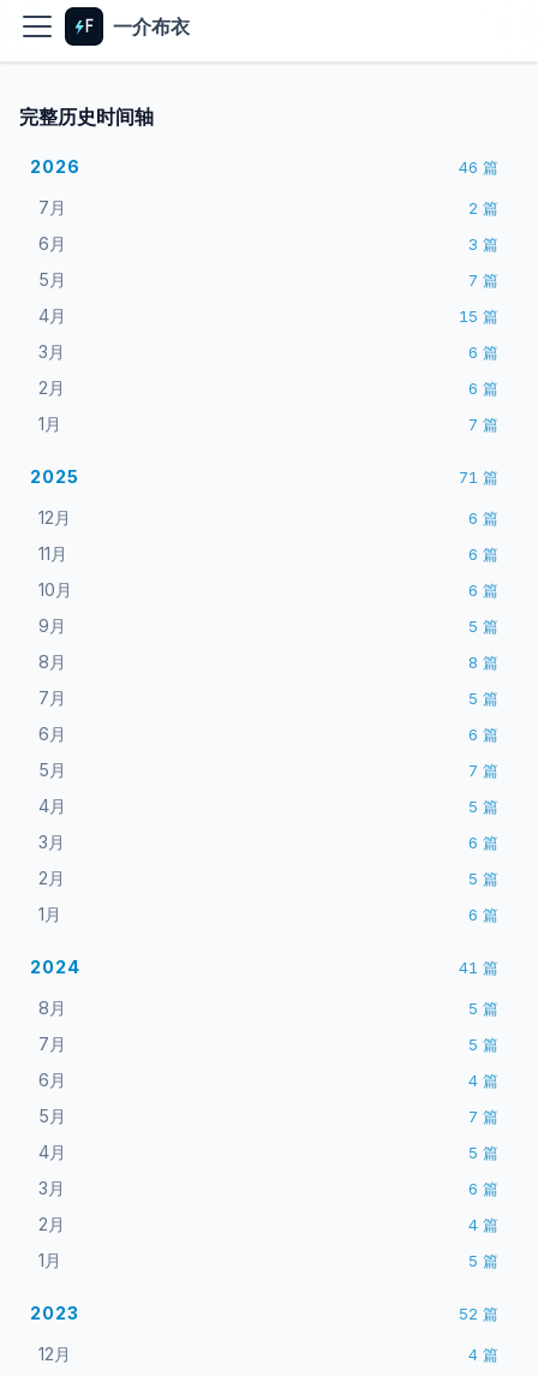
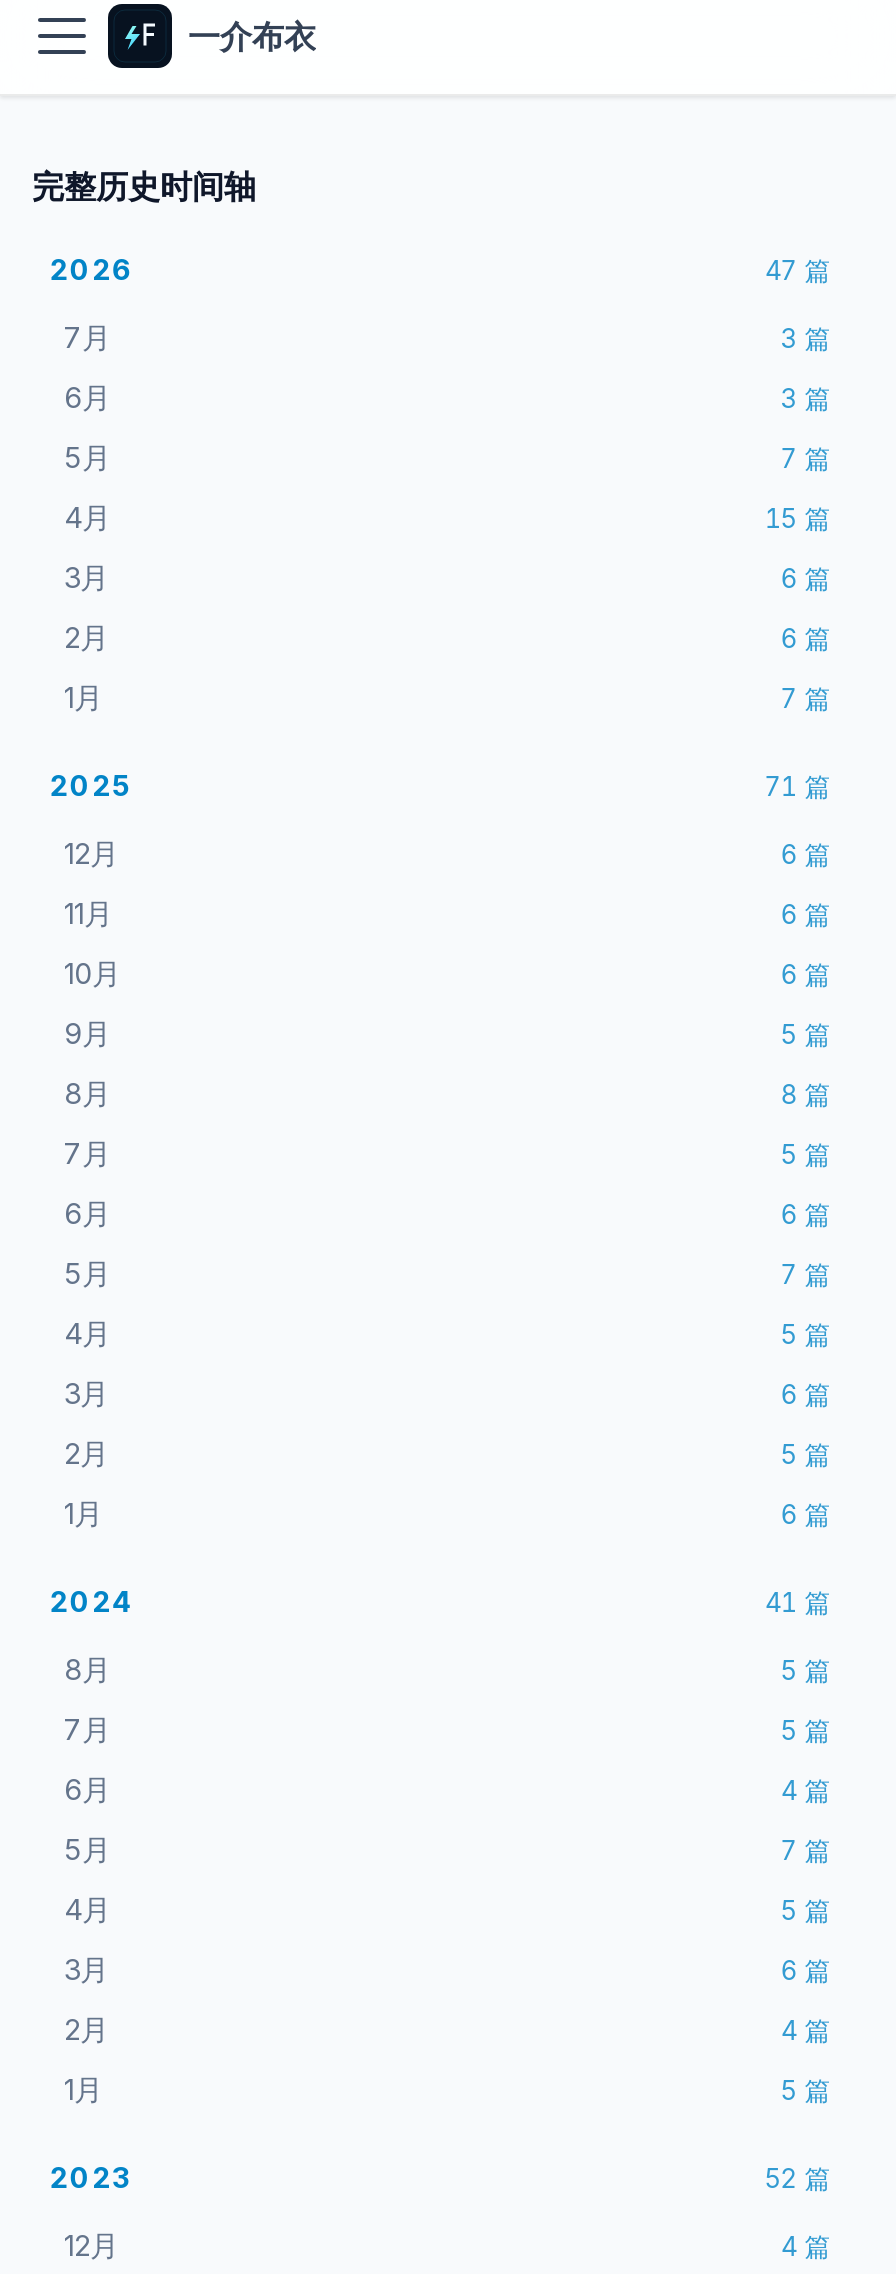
[459,158,499,177] 46篇 -> [764,254,830,286] 47篇
[469,198,499,218] 2篇 -> [780,322,830,354] 3篇

